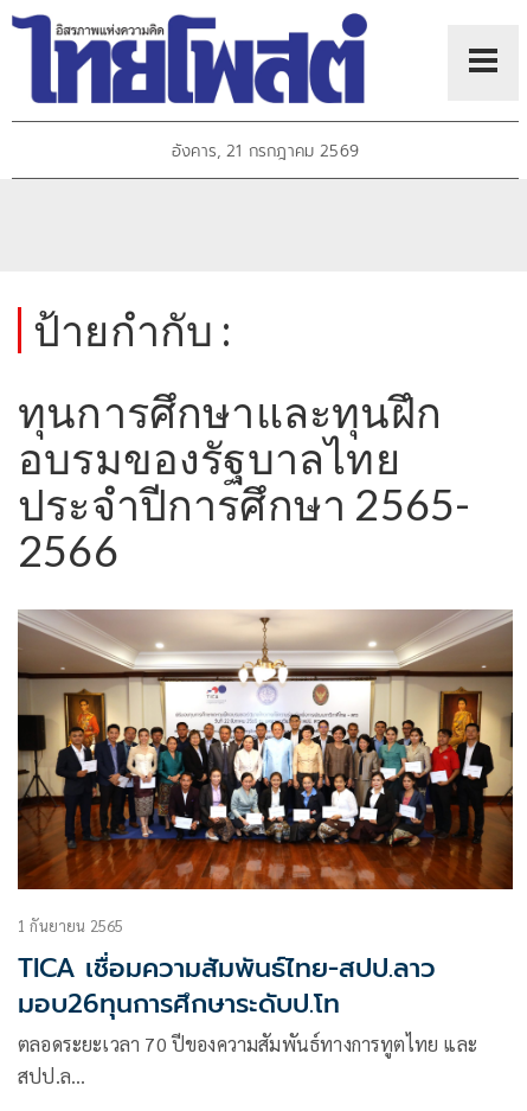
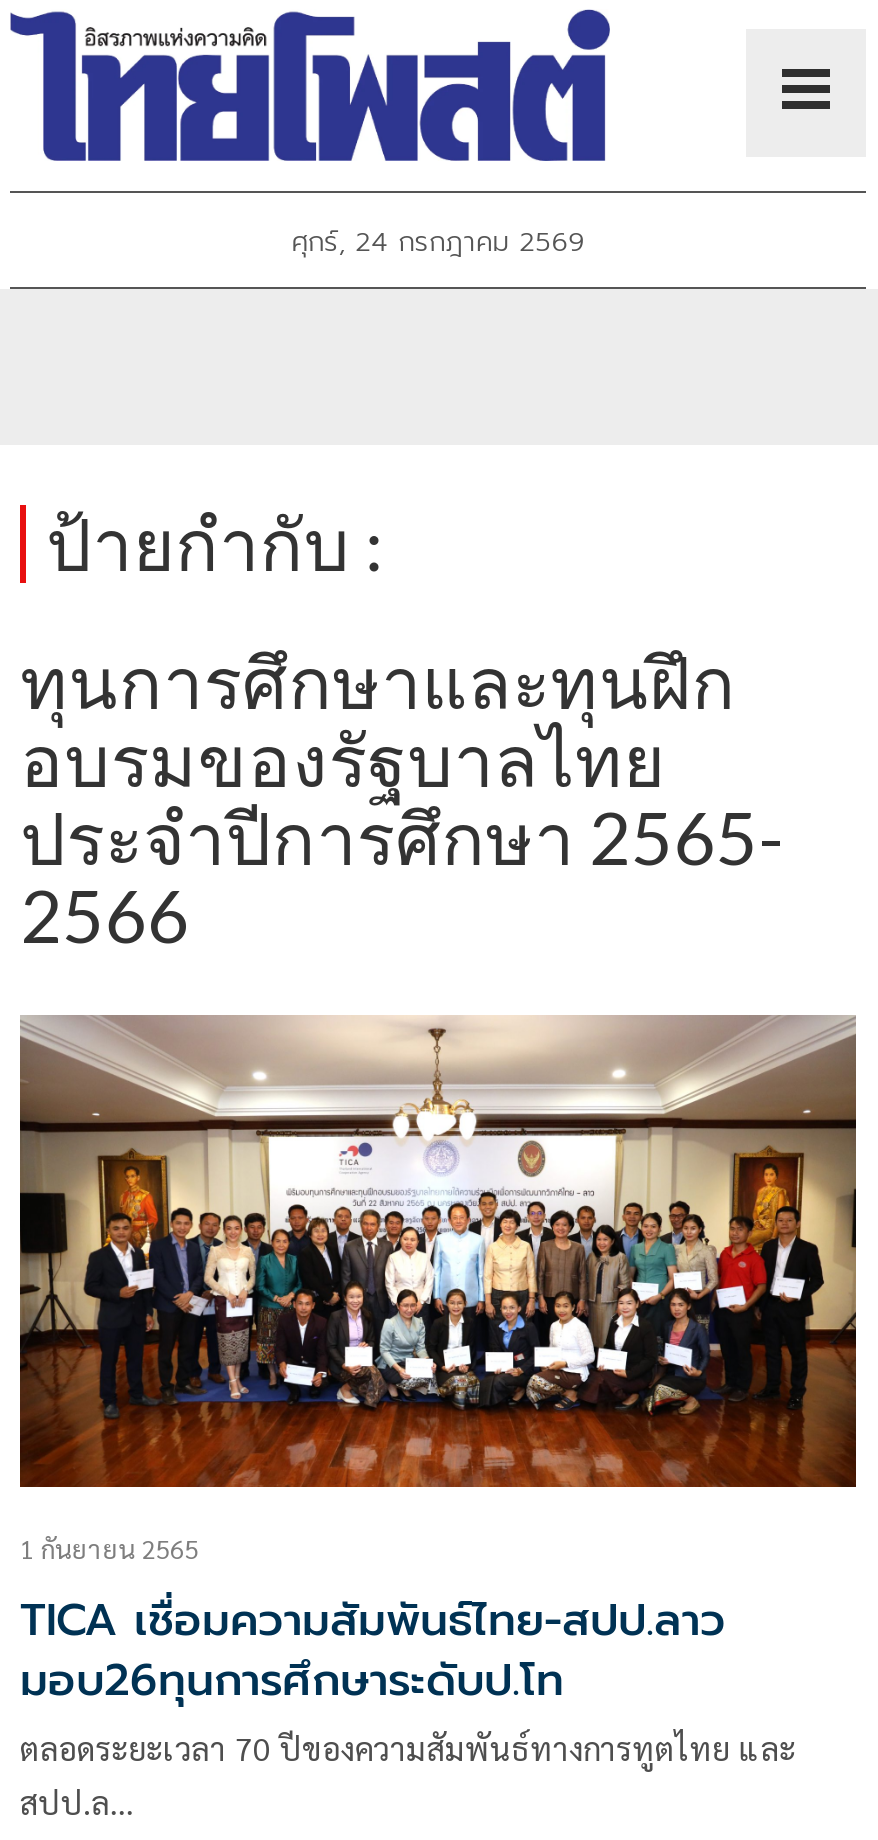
[172,139,359,164] อังคาร, 21 กรกฎาคม 2569 -> [291,222,585,264] ศุกร์, 24 กรกฎาคม 2569

